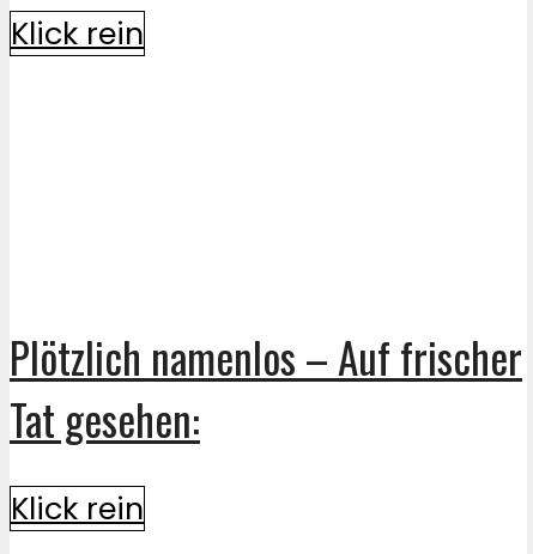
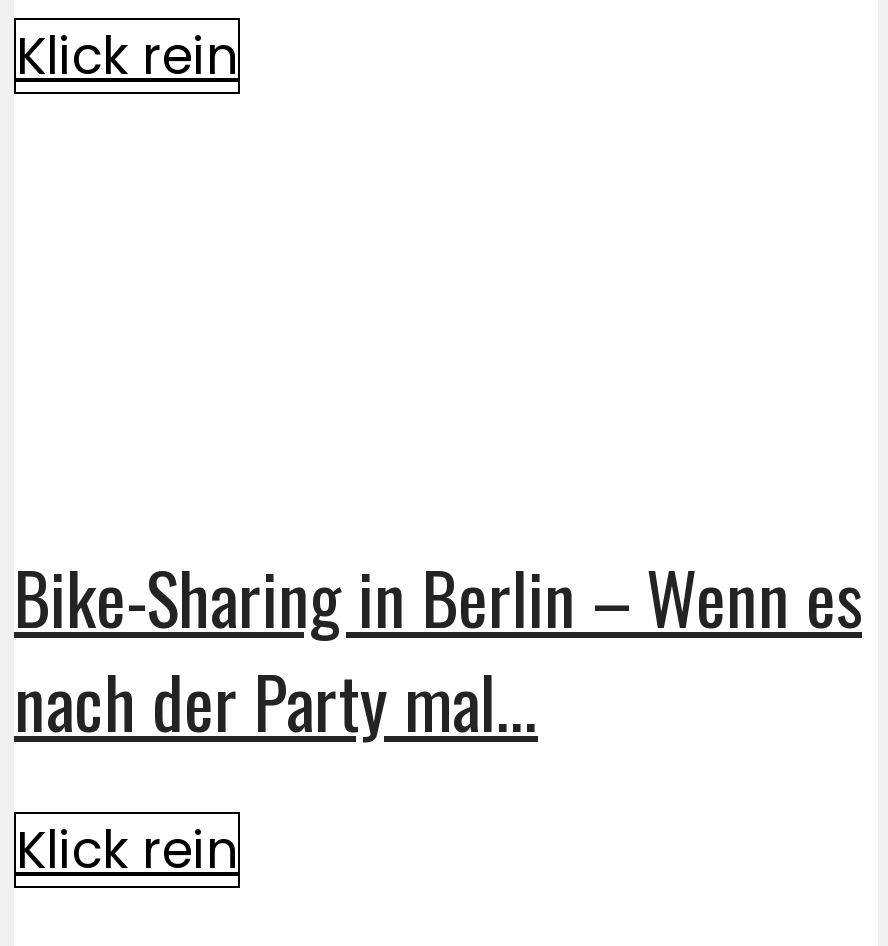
[10,326,522,450] Plötzlich namenlos – Auf frischer | Tat gesehen: -> [14,545,862,753] Bike-Sharing in Berlin – Wenn es | nach der Party mal...

